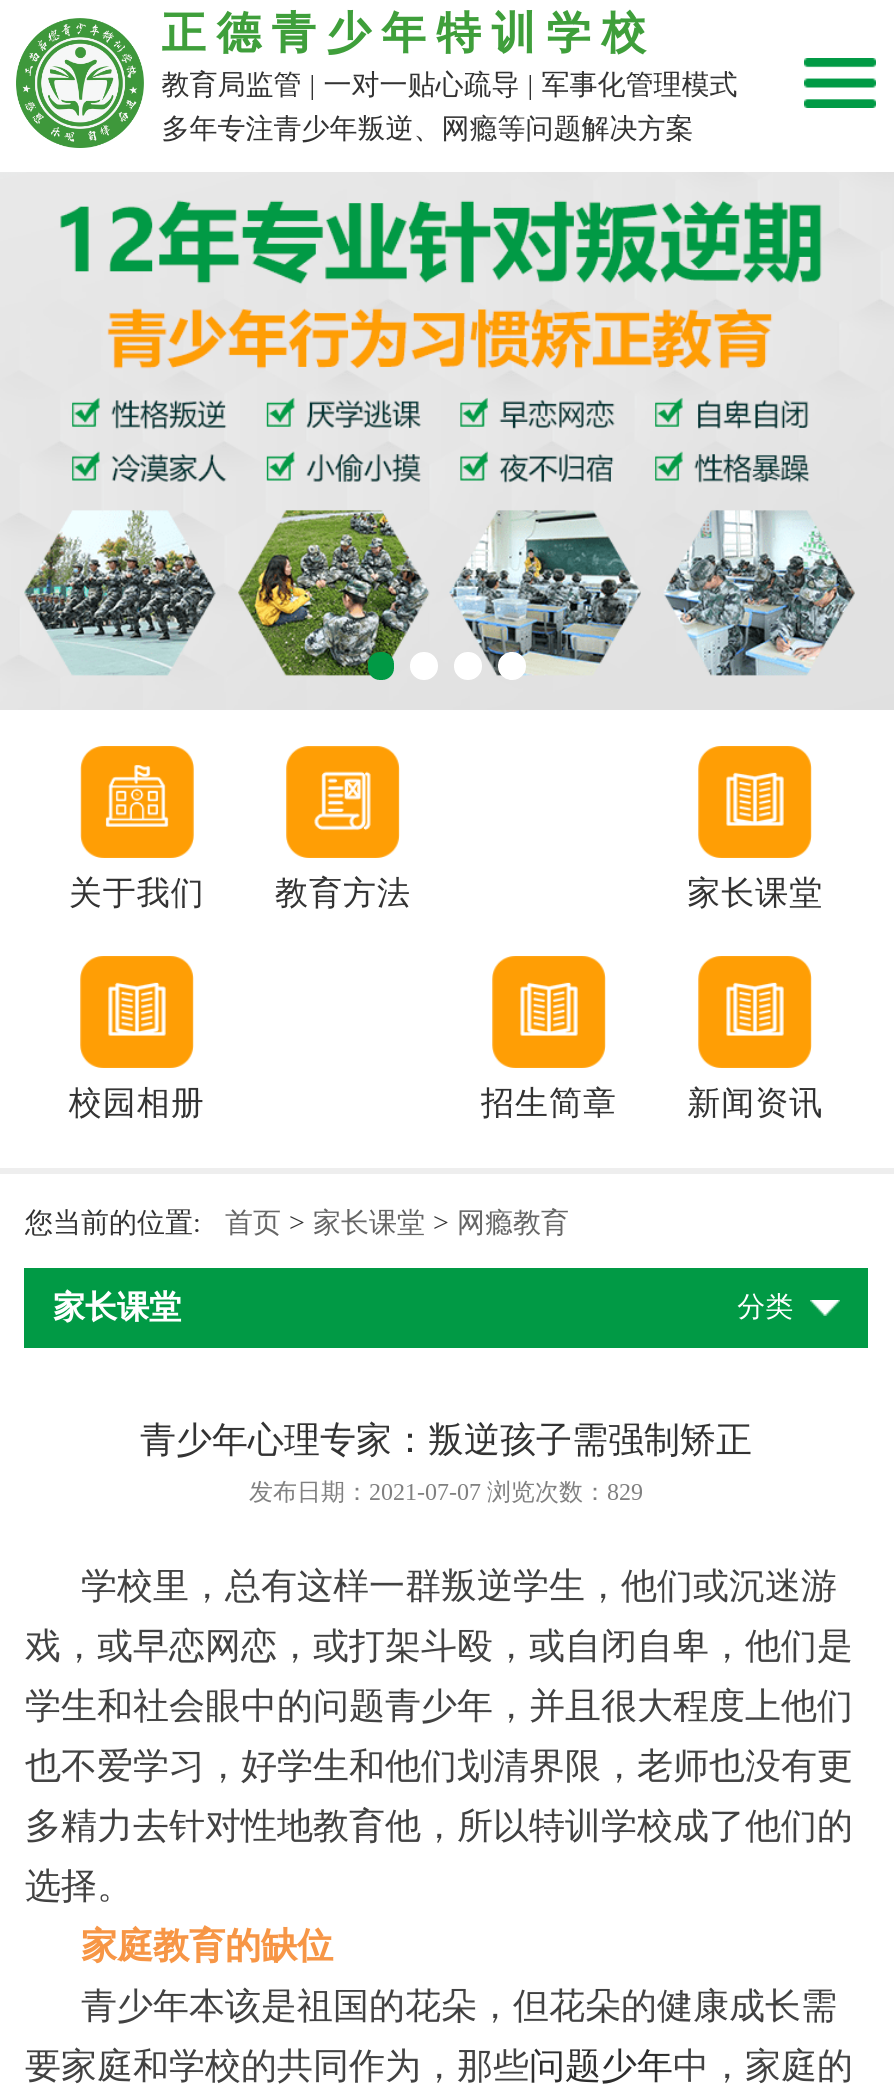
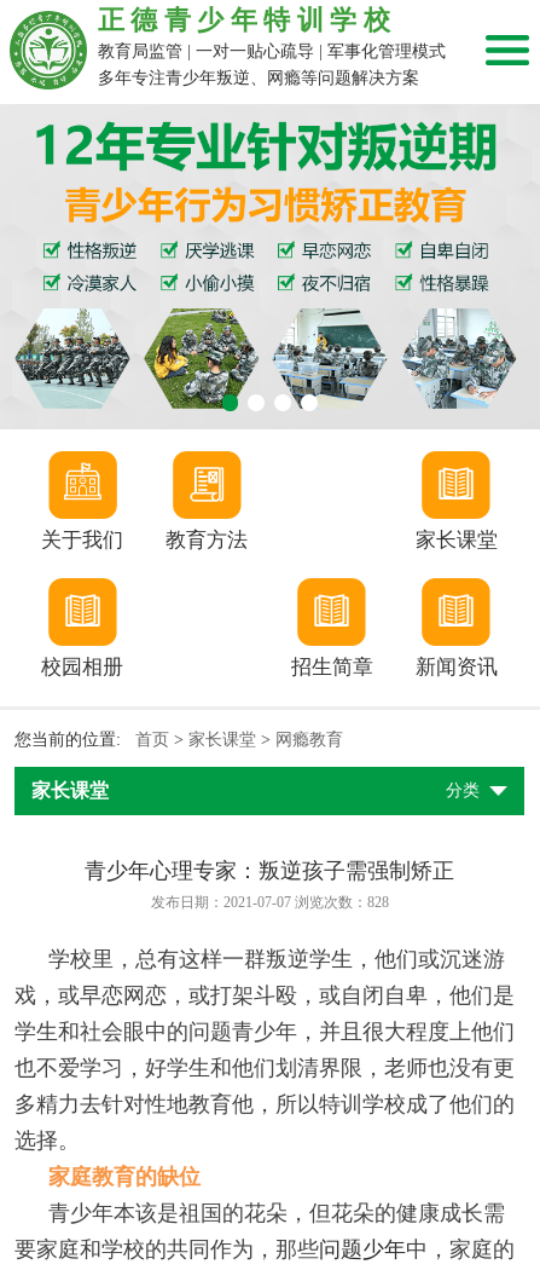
[249,1479,643,1507] 发布日期：2021-07-07 浏览次数：829 -> [150,894,388,911] 发布日期：2021-07-07 浏览次数：828

